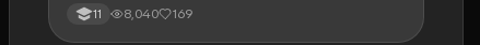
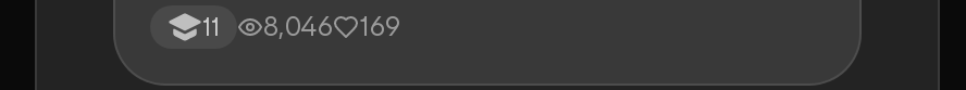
[93,6,192,22] 11 8,040 169 -> [202,10,400,43] 11 8,046 169

